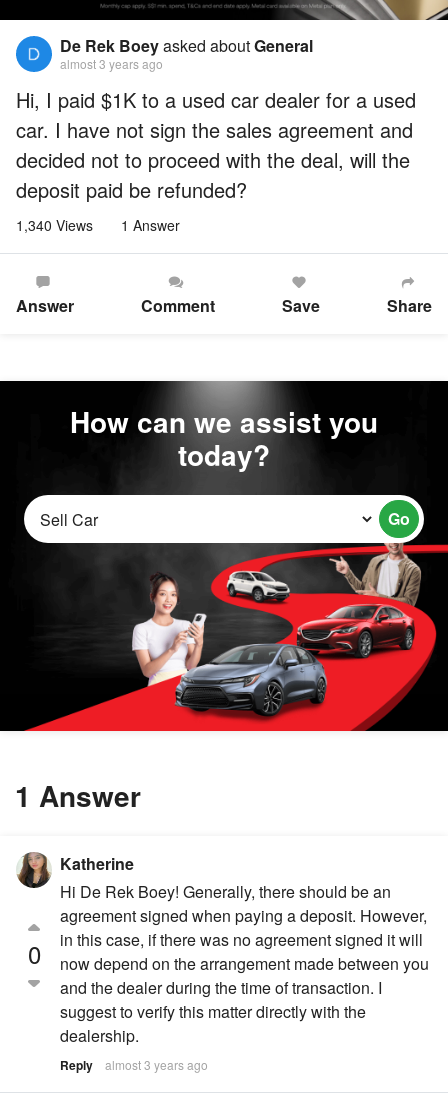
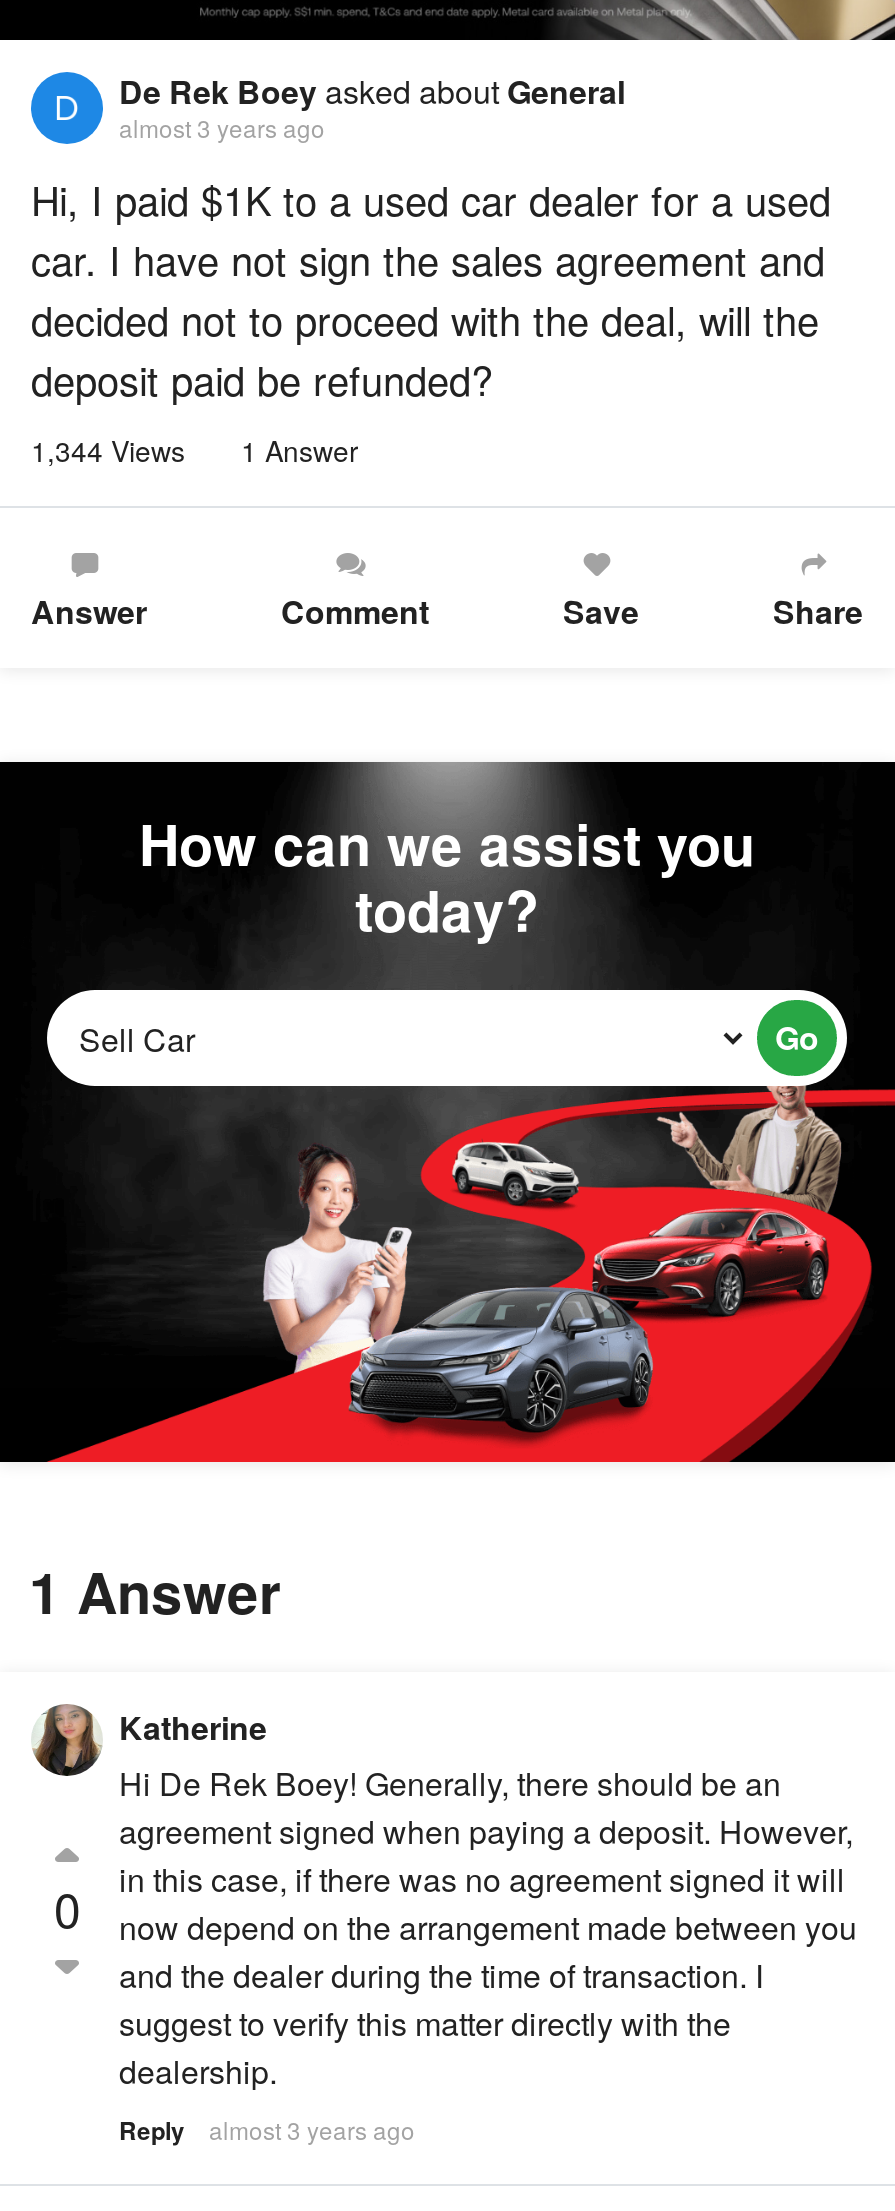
[16,215,180,235] 1,340 Views 1 Answer -> [31,430,359,470] 1,344 Views 1 Answer

